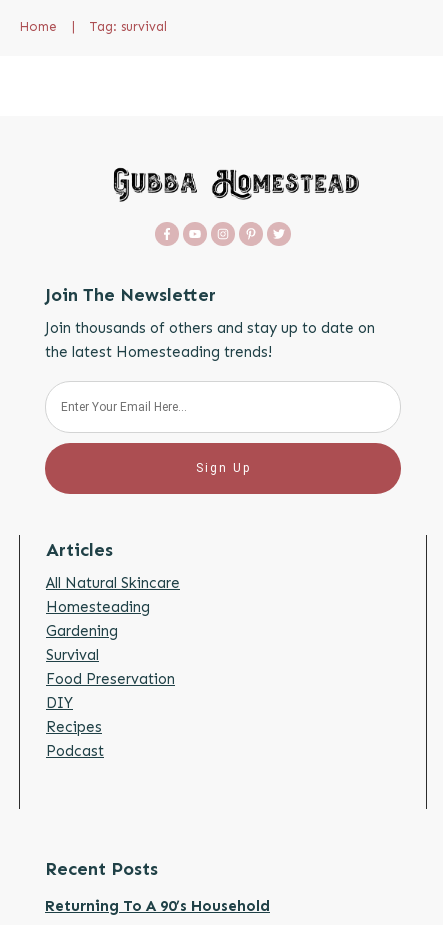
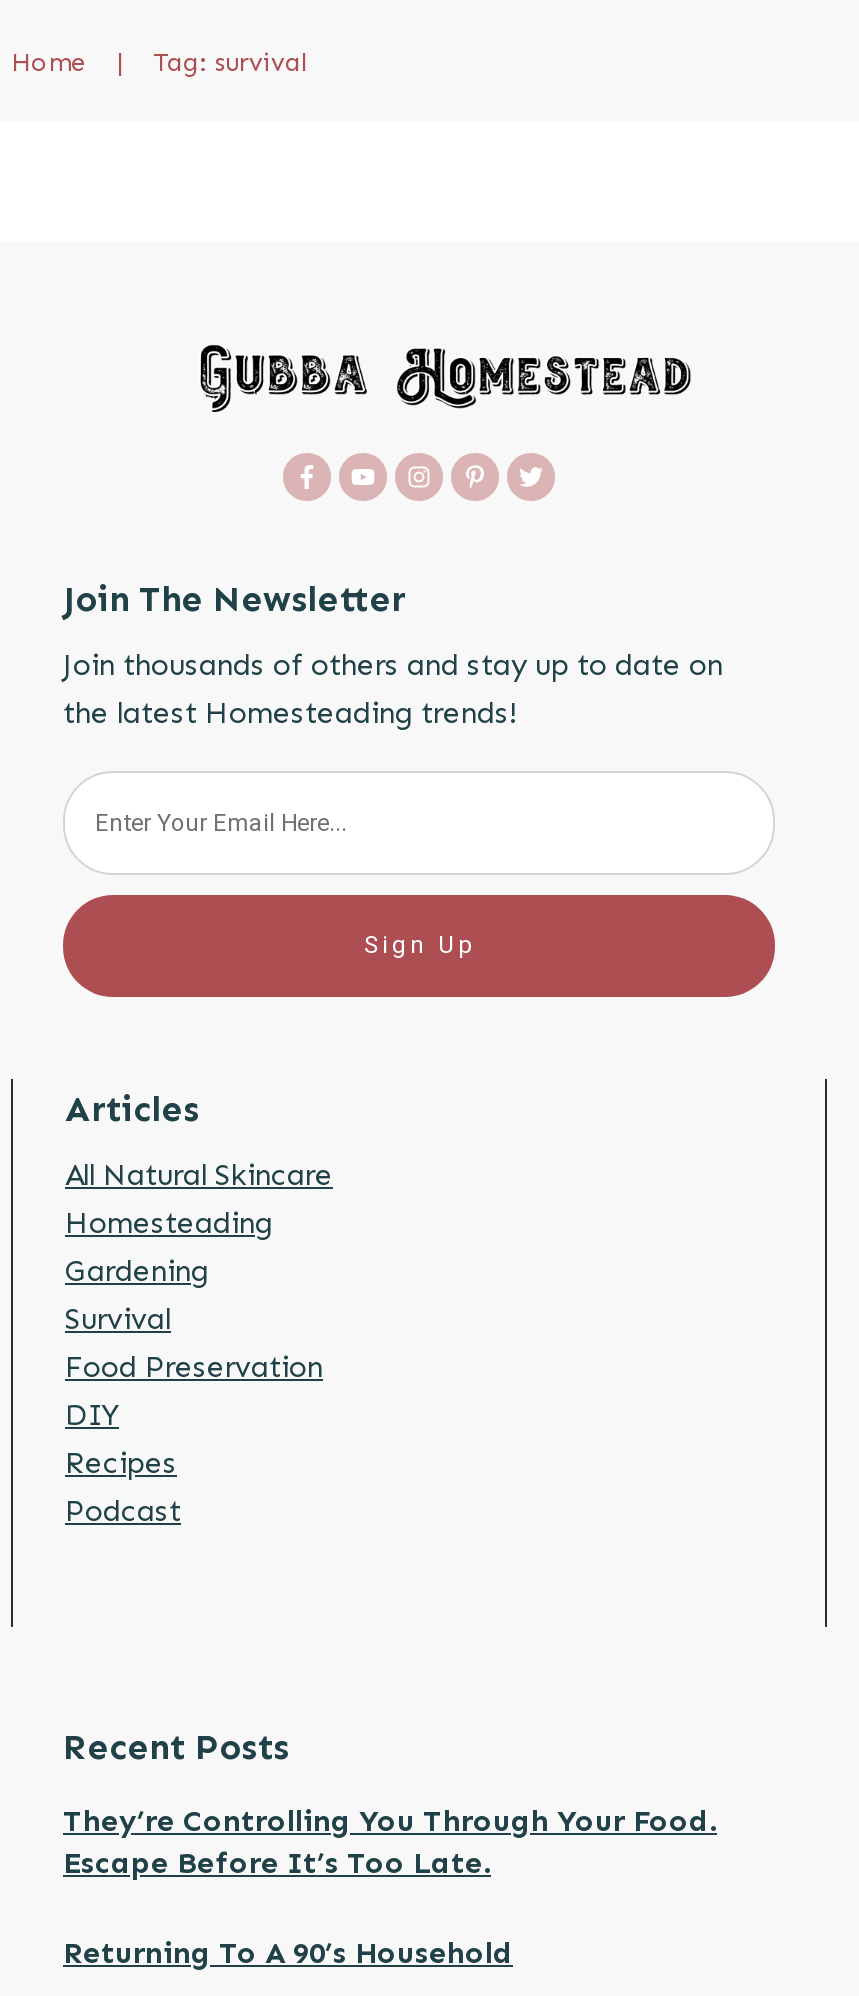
none -> [63,1803,717,1881] They’re Controlling You Through Your Food. | Escape Before It’s Too Late.

